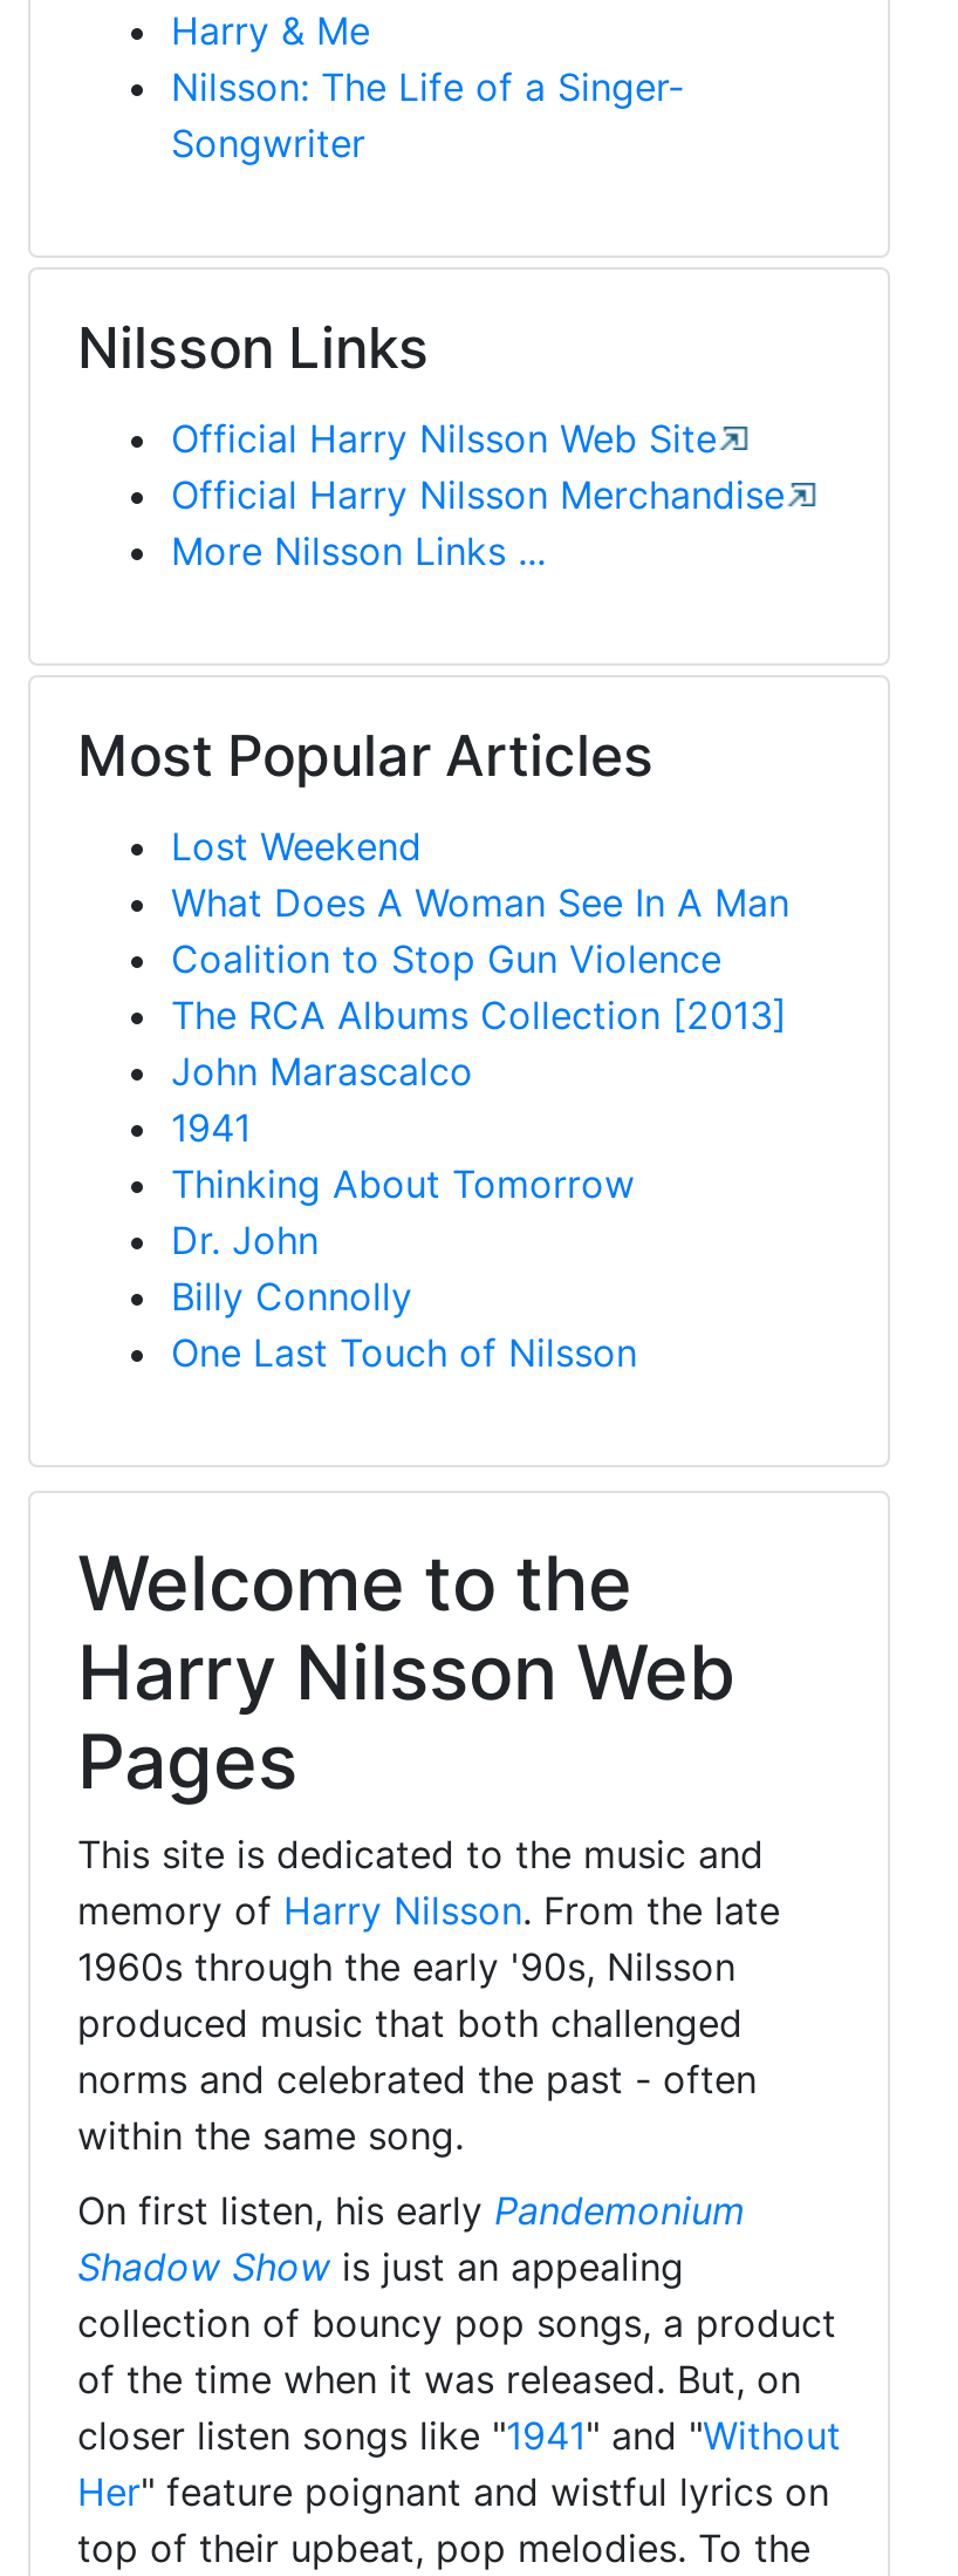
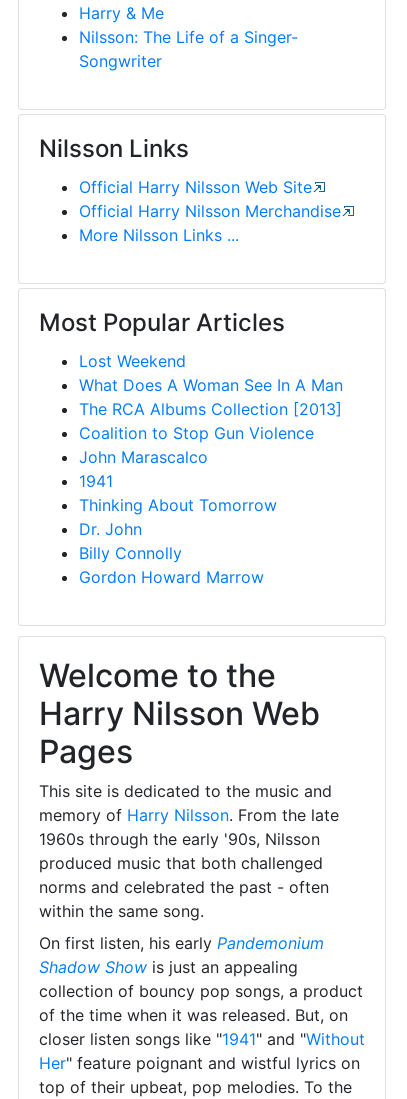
moved [171,935,721,982] -> [79,423,314,443]: Coalition to Stop Gun Violence
moved [171,991,787,1038] -> [79,399,342,419]: The RCA Albums Collection [2013]
[171,1329,637,1375] One Last Touch of Nilsson -> [79,567,264,587] Gordon Howard Marrow

